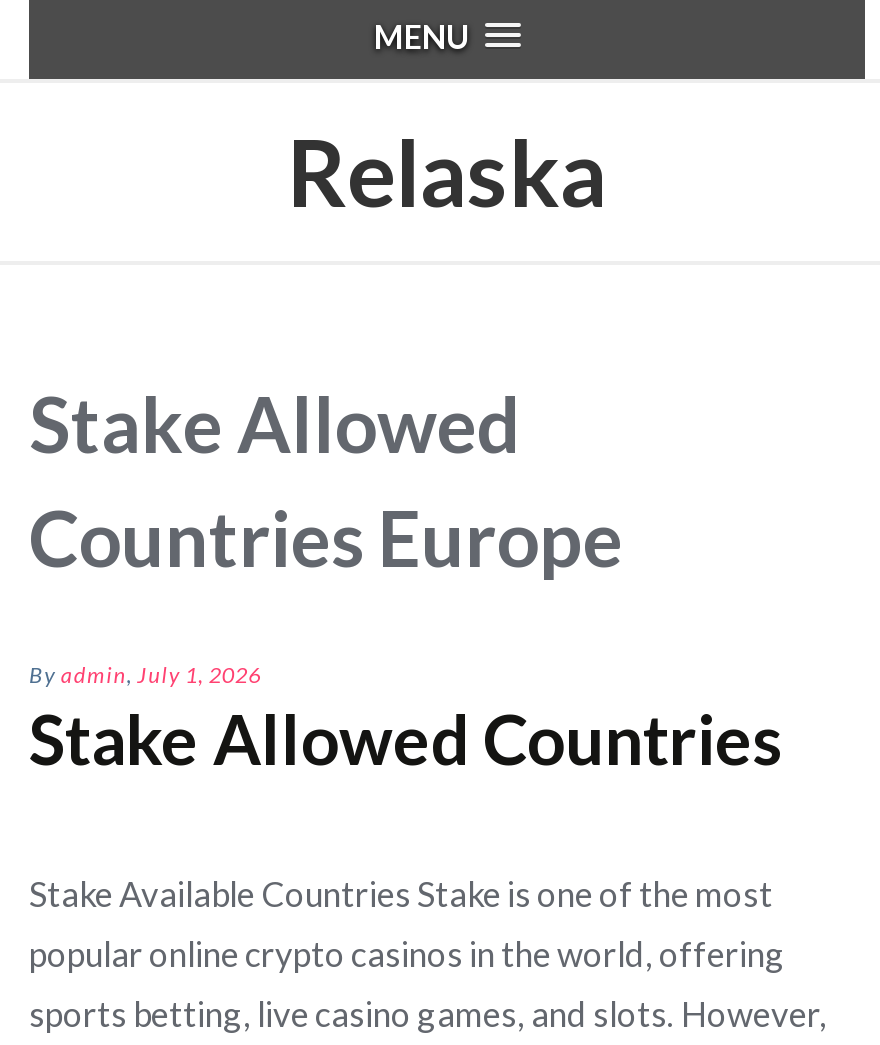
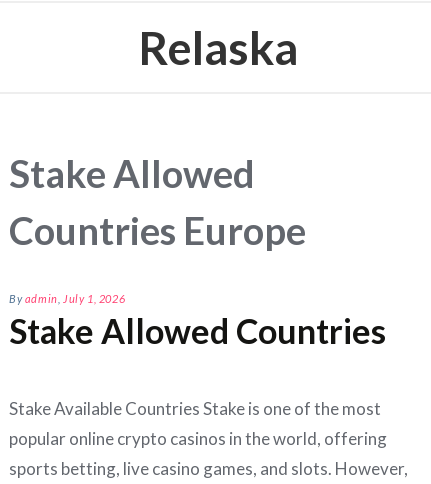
[374,17,470,55] MENU -> none

